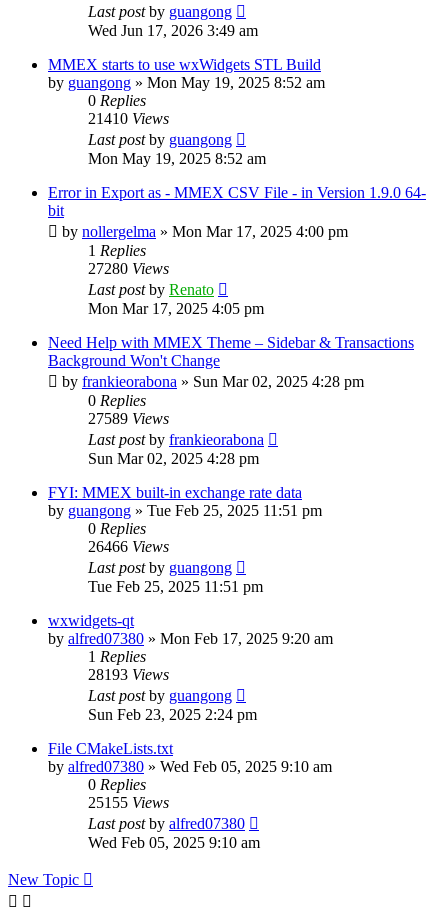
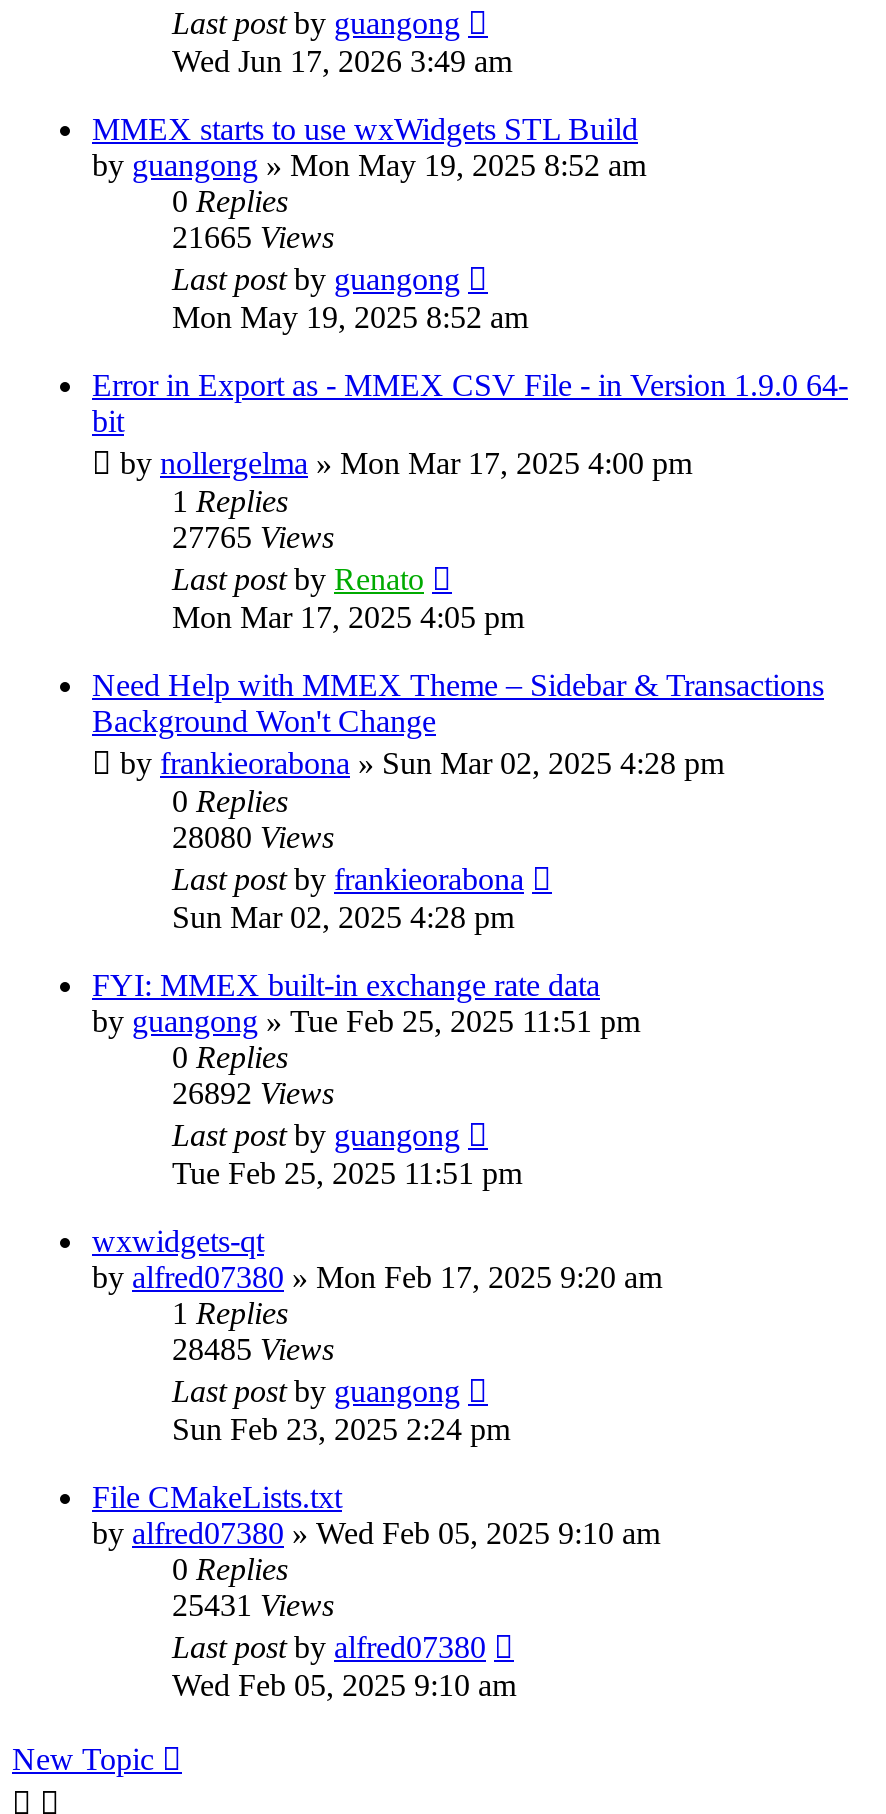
[88,110,169,127] 21410 Views -> [172,219,334,253] 21665 Views
[88,260,169,277] 27280 Views -> [172,519,334,553] 27765 Views
[88,410,169,427] 27589 Views -> [172,819,334,853] 28080 Views
[88,538,169,555] 26466 Views -> [172,1075,334,1109] 26892 Views
[88,666,169,683] 28193 Views -> [172,1331,334,1365] 28485 Views
[88,794,169,811] 25155 Views -> [172,1587,334,1621] 25431 Views

